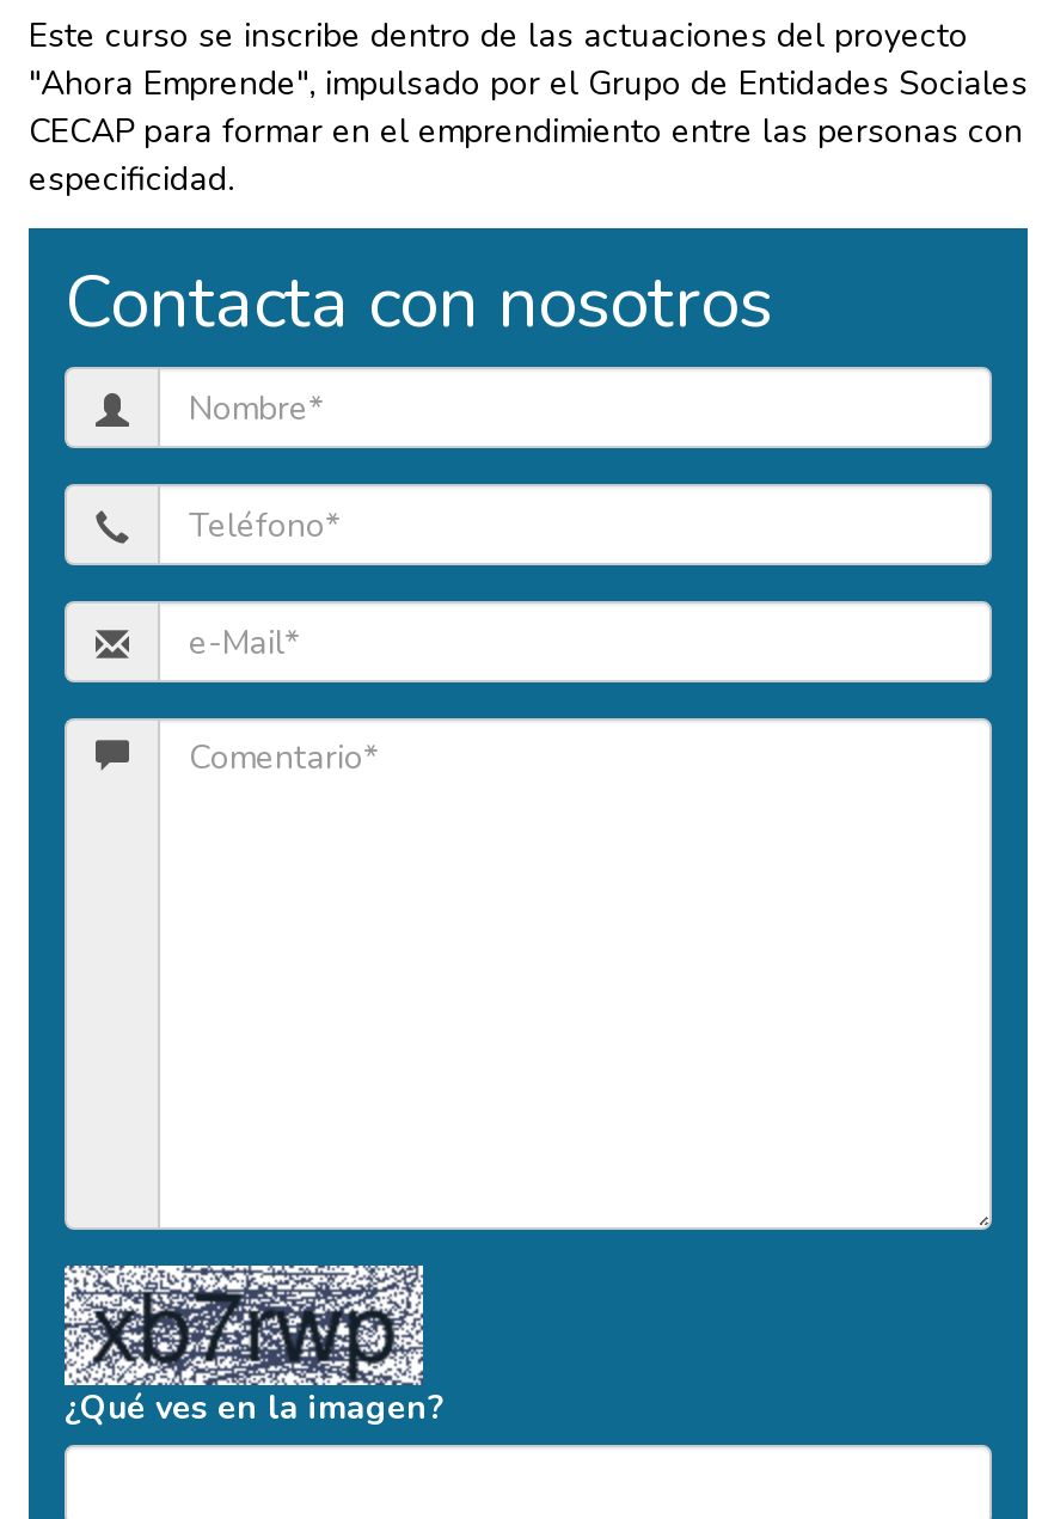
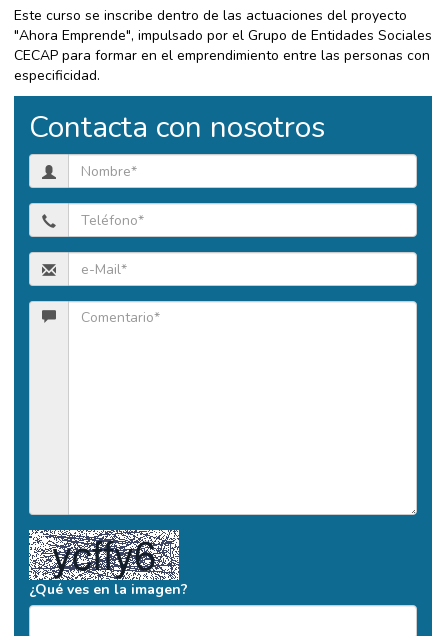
[65,1266,423,1380] [image] -> [29,530,179,578] [image]

